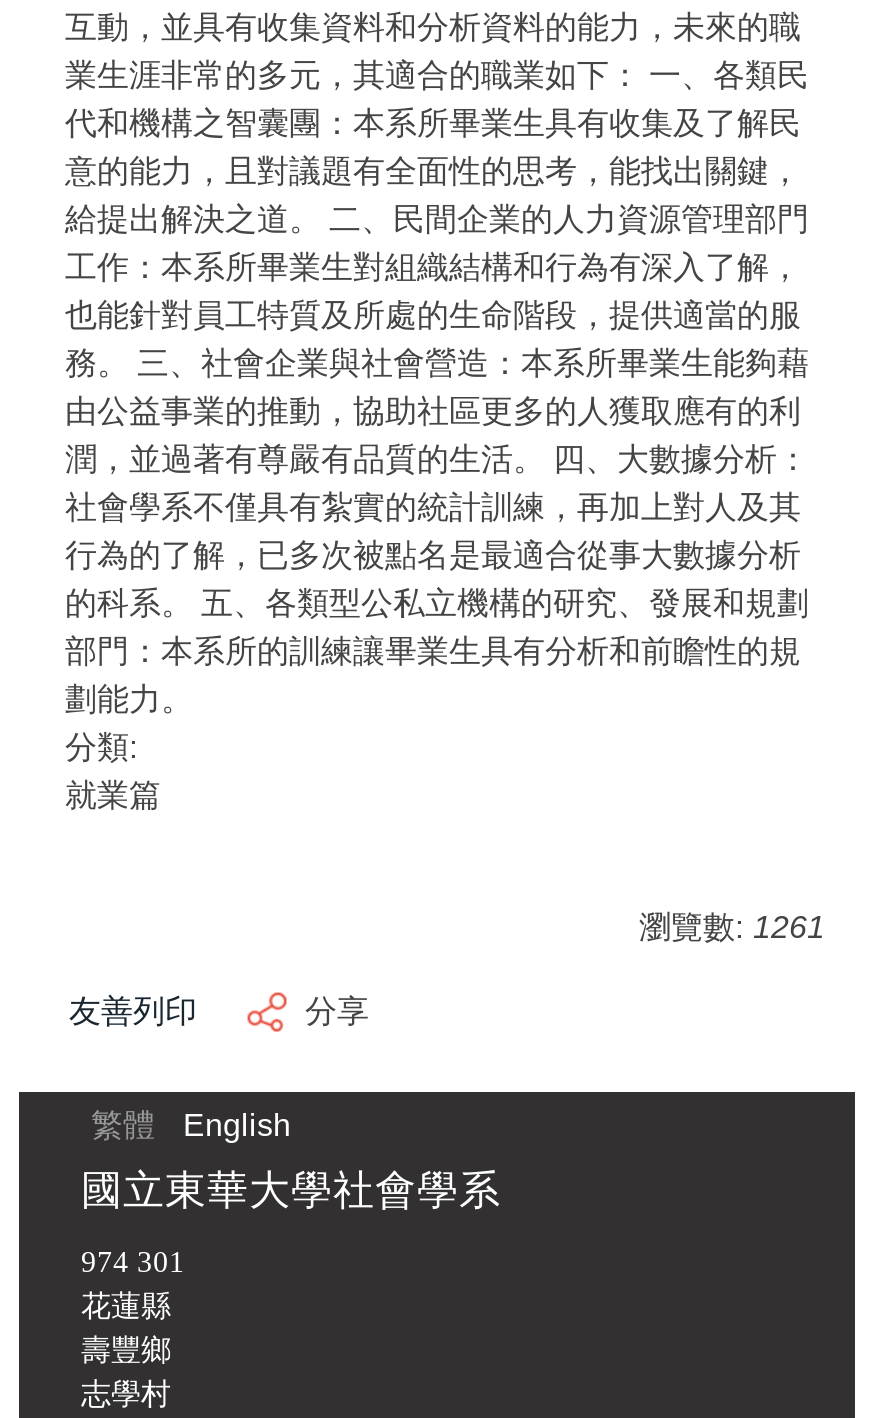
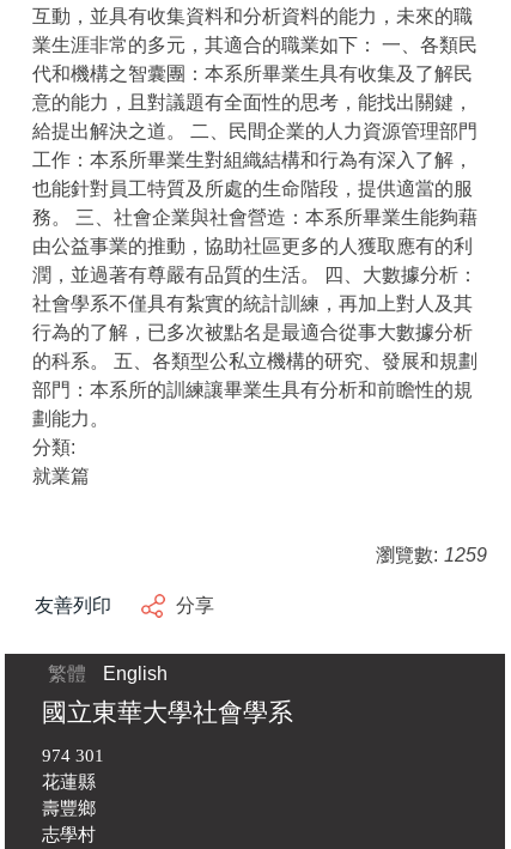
[639,909,825,943] 瀏覽數: 1261 -> [376,544,487,565] 瀏覽數: 1259

